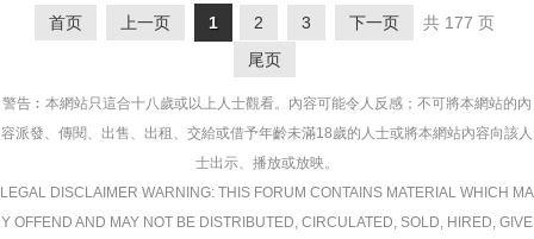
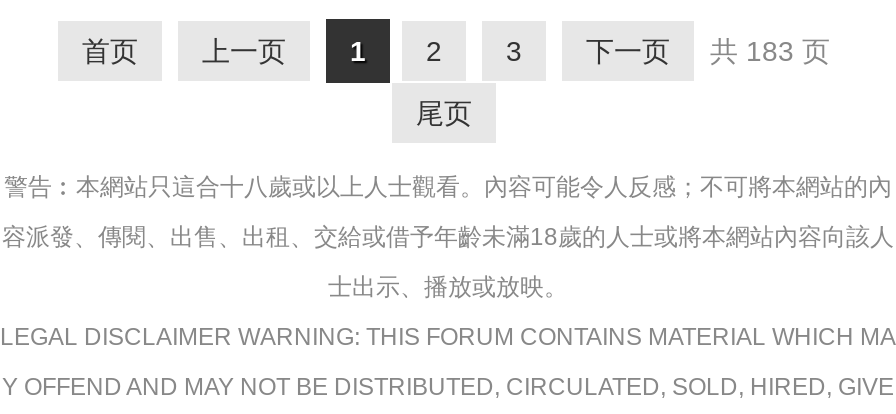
[49,13,499,32] 首页 上一页 1 2 3 下一页 共 177 页 -> [82,35,838,67] 首页 上一页 1 2 3 下一页 共 183 页

